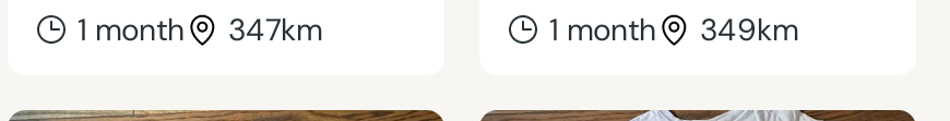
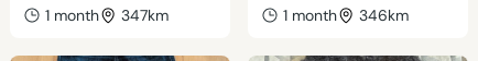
[549,10,798,49] 1 month 349km -> [283,5,409,25] 1 month 346km

